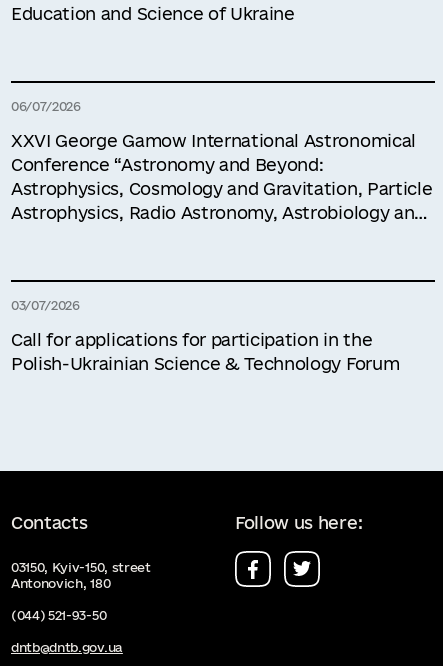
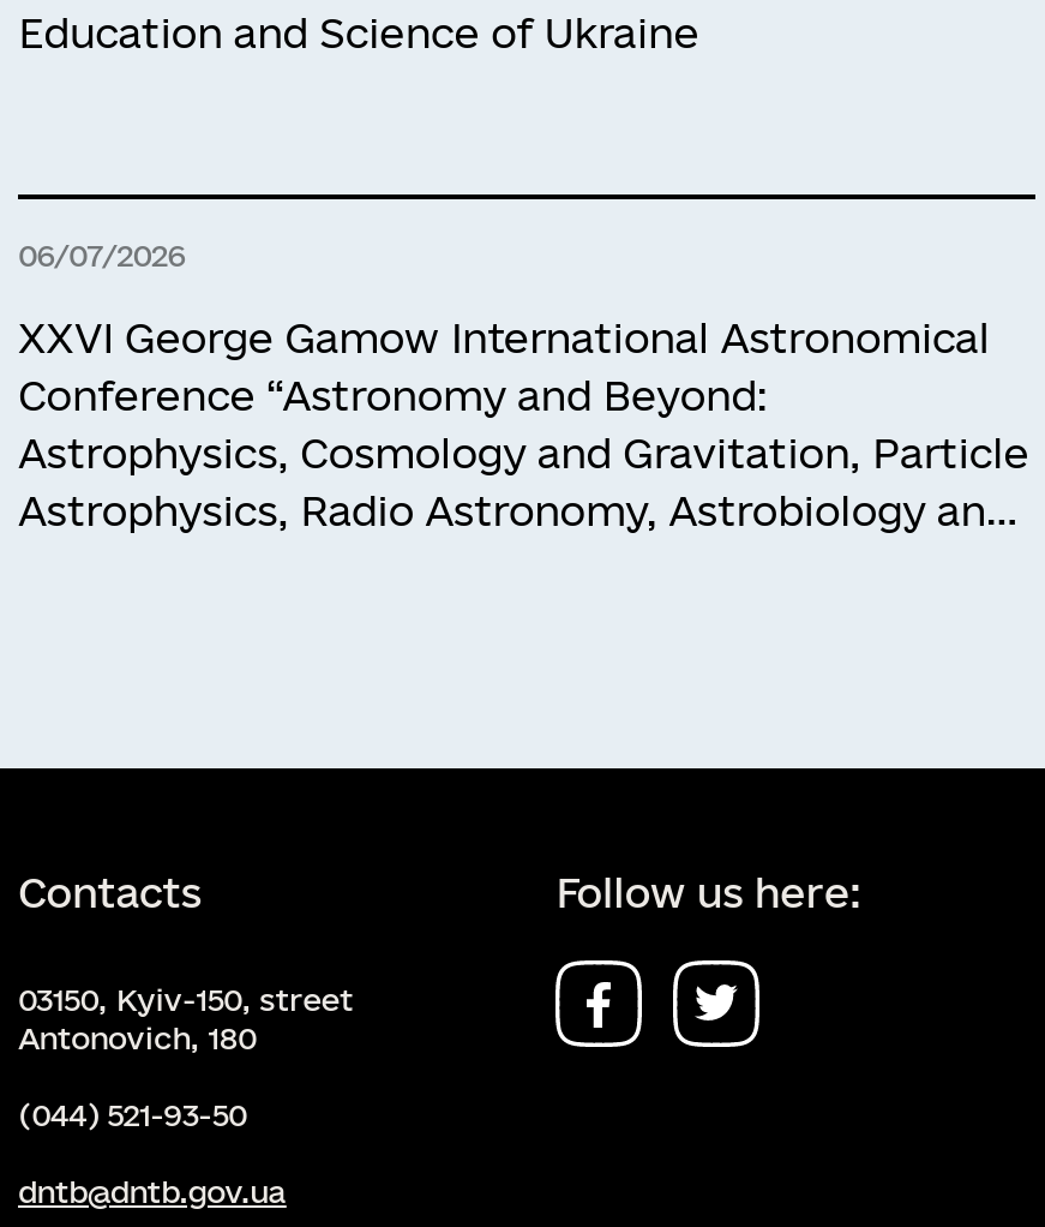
[11,297,399,372] 03/07/2026 | Сall for applications for participation in the | Polish-Ukrainian Science & Technology Forum -> none

